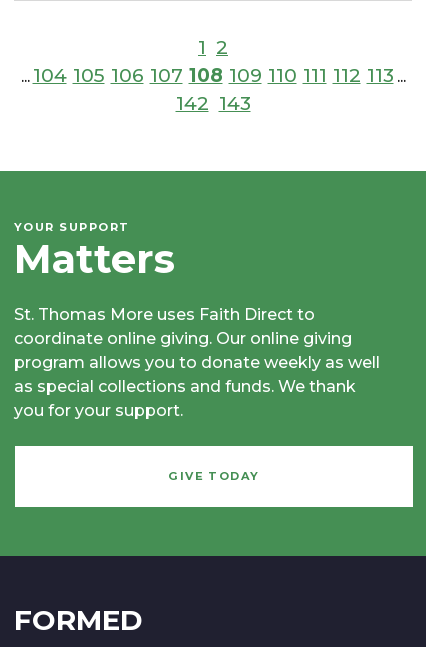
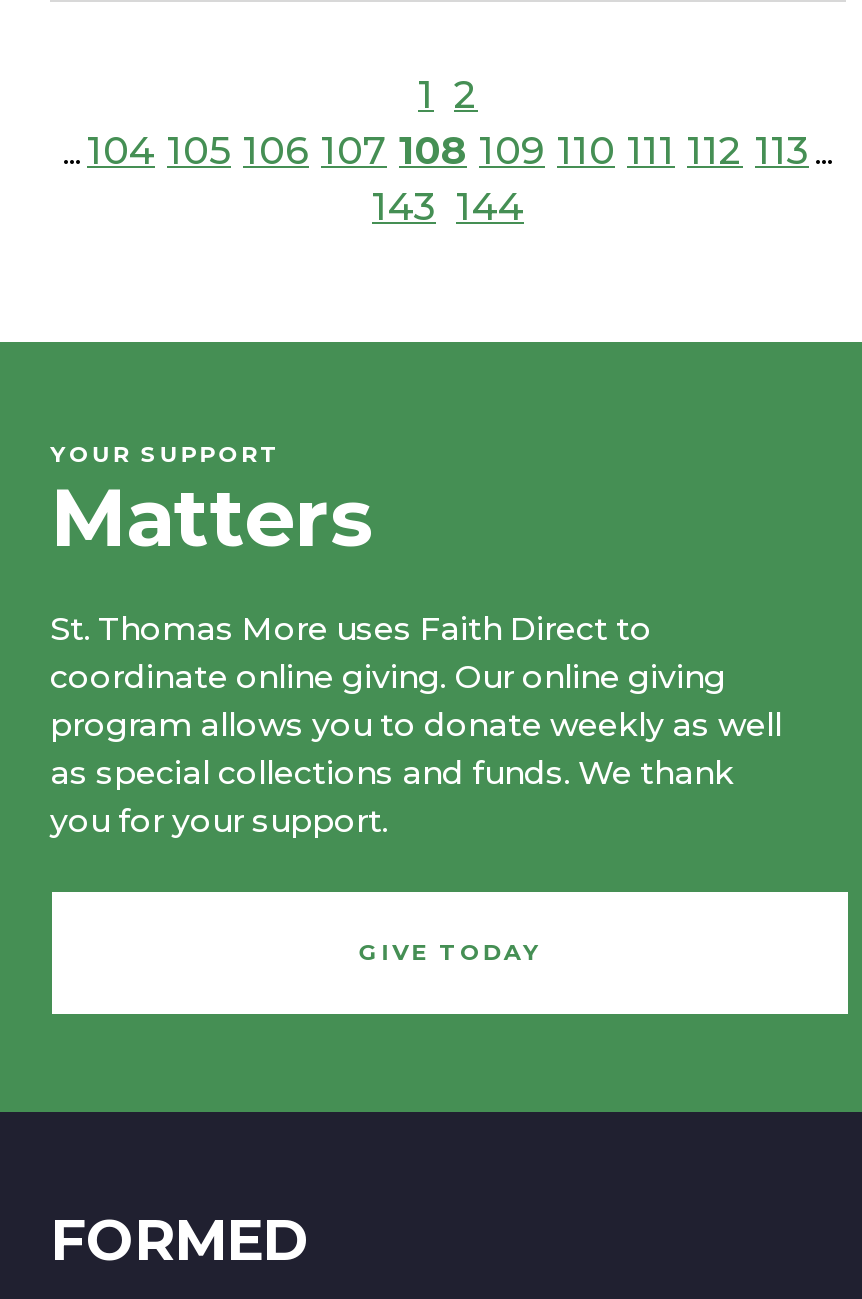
[175,91,250,115] 142 143 -> [372,182,524,230] 143 144

